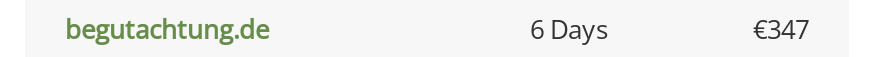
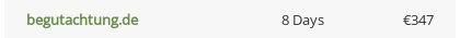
[530,11,608,47] 6 Days -> [281,10,324,29] 8 Days

